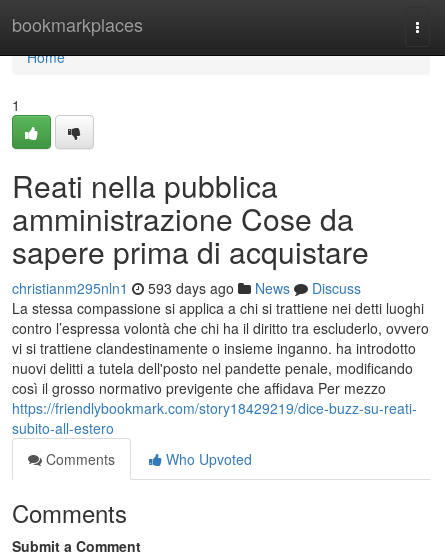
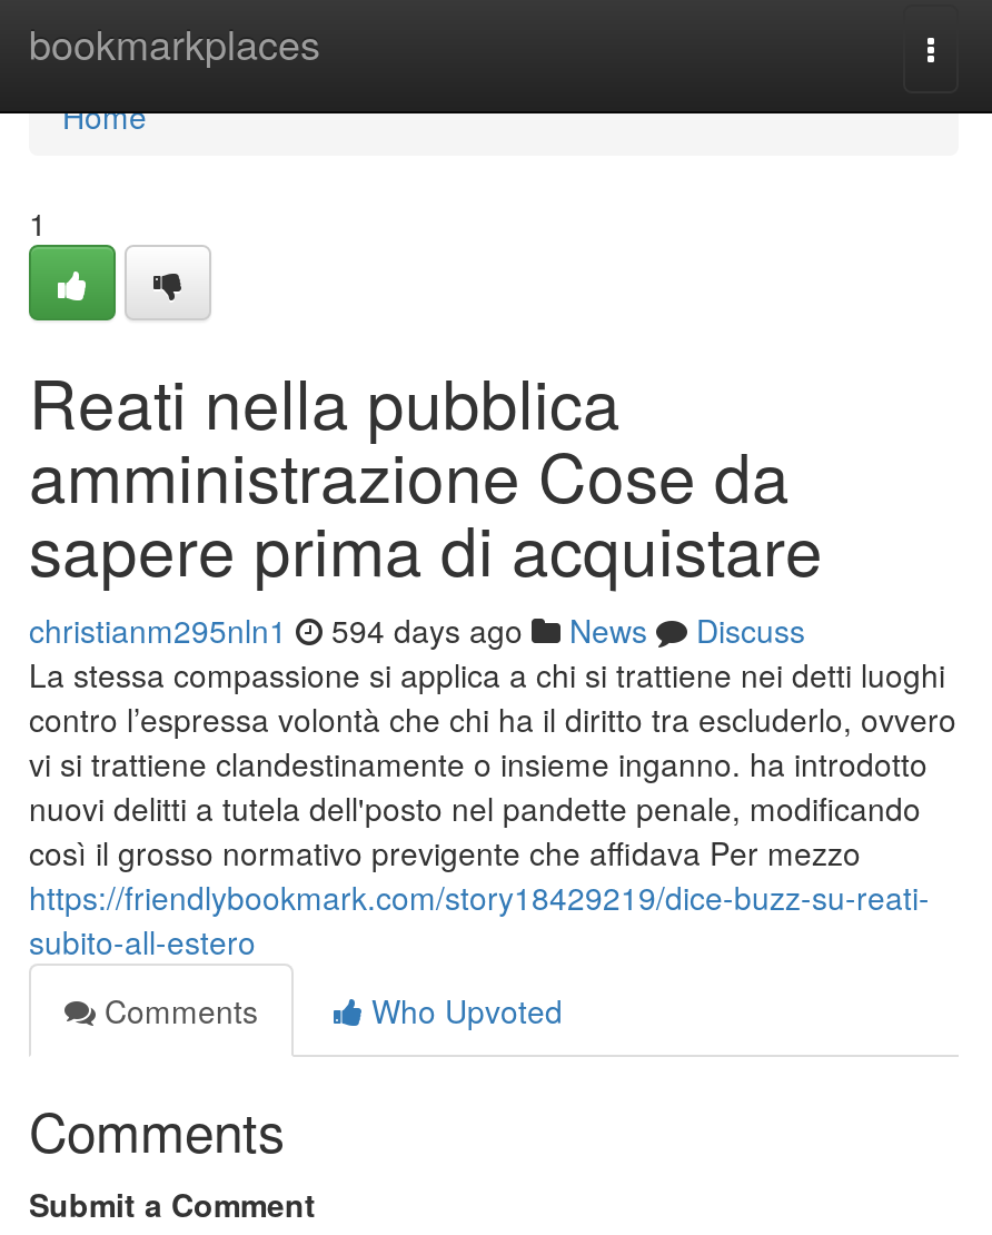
[12,278,361,298] christianm295nln1 593 days ago News Discuss -> [29,607,805,652] christianm295nln1 594 days ago News Discuss

